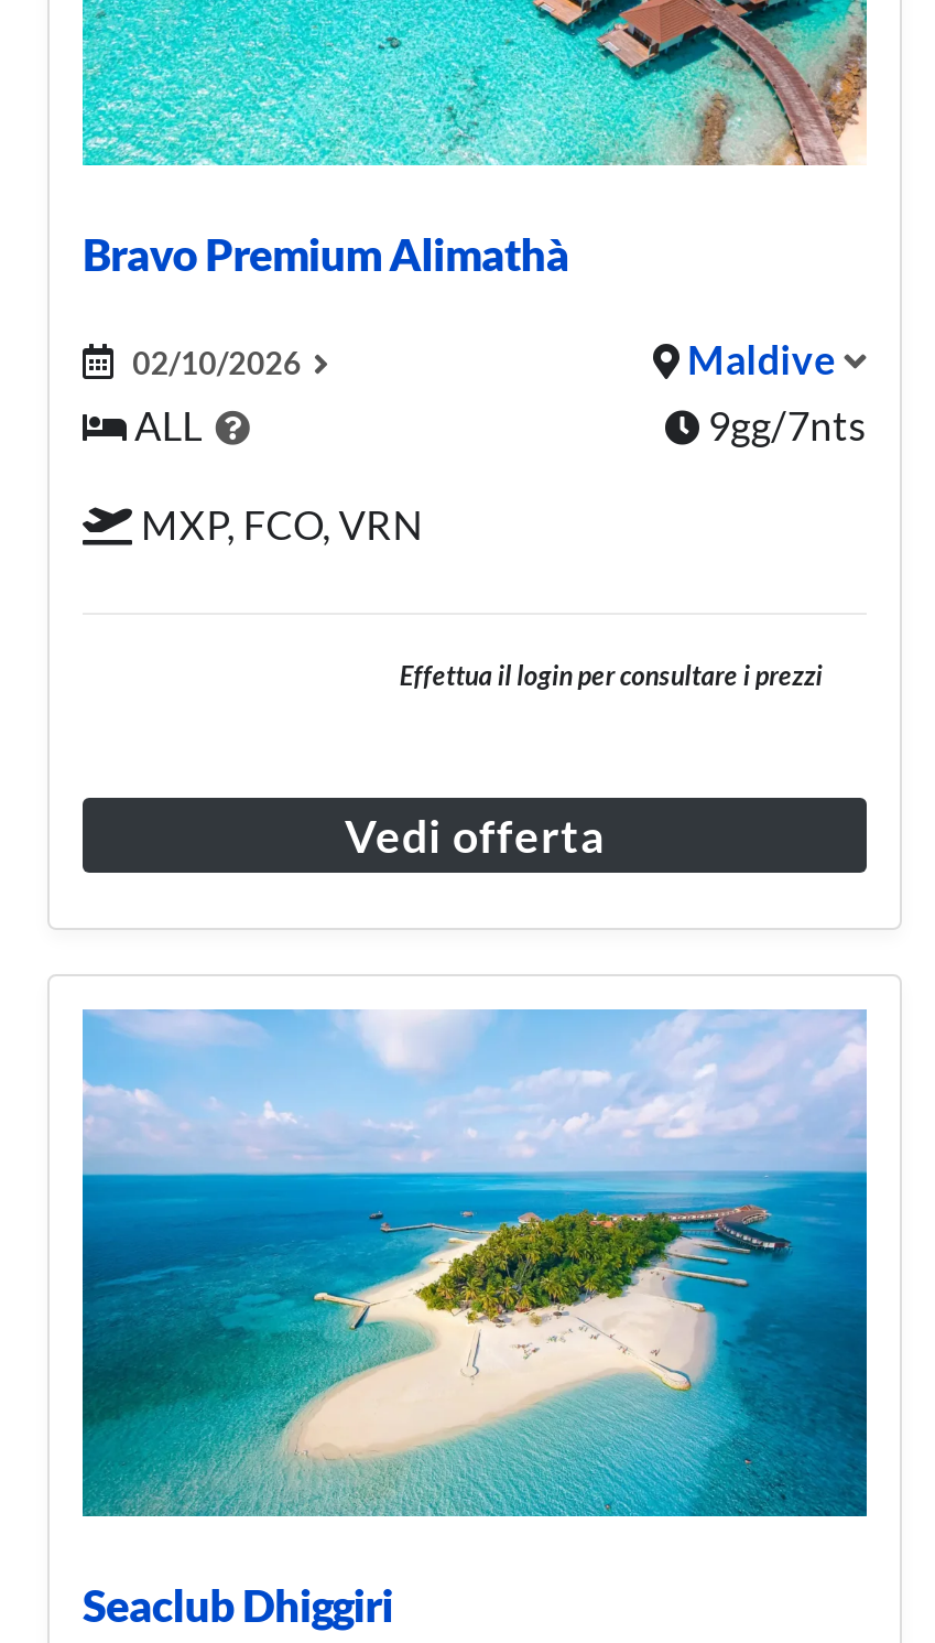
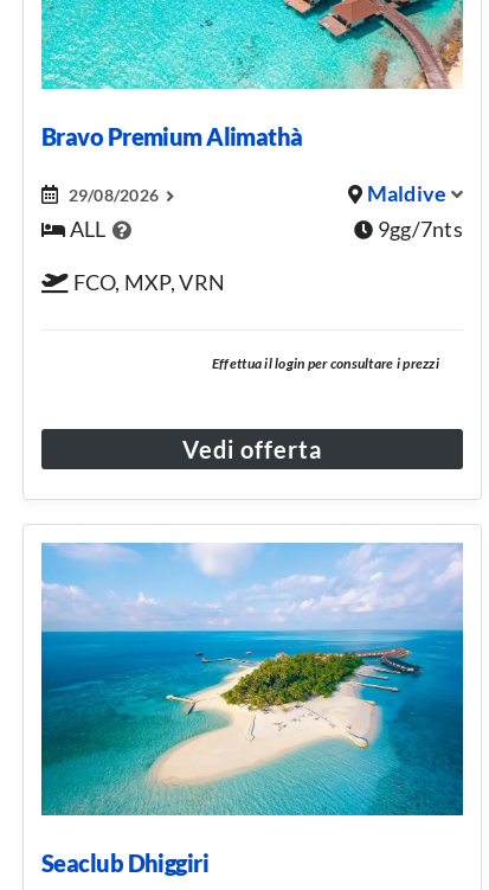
[132,344,301,381] 02/10/2026 -> [68,185,159,205] 29/08/2026
[134,500,424,549] MXP, FCO, VRN -> [69,269,225,295] FCO, MXP, VRN

